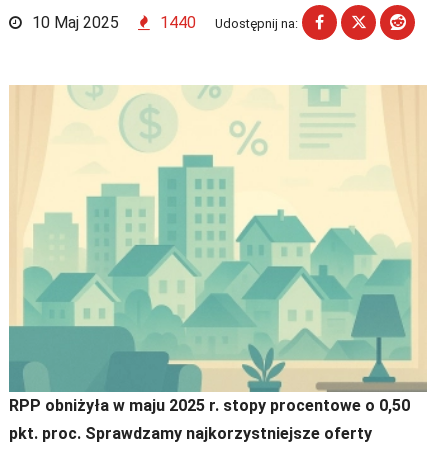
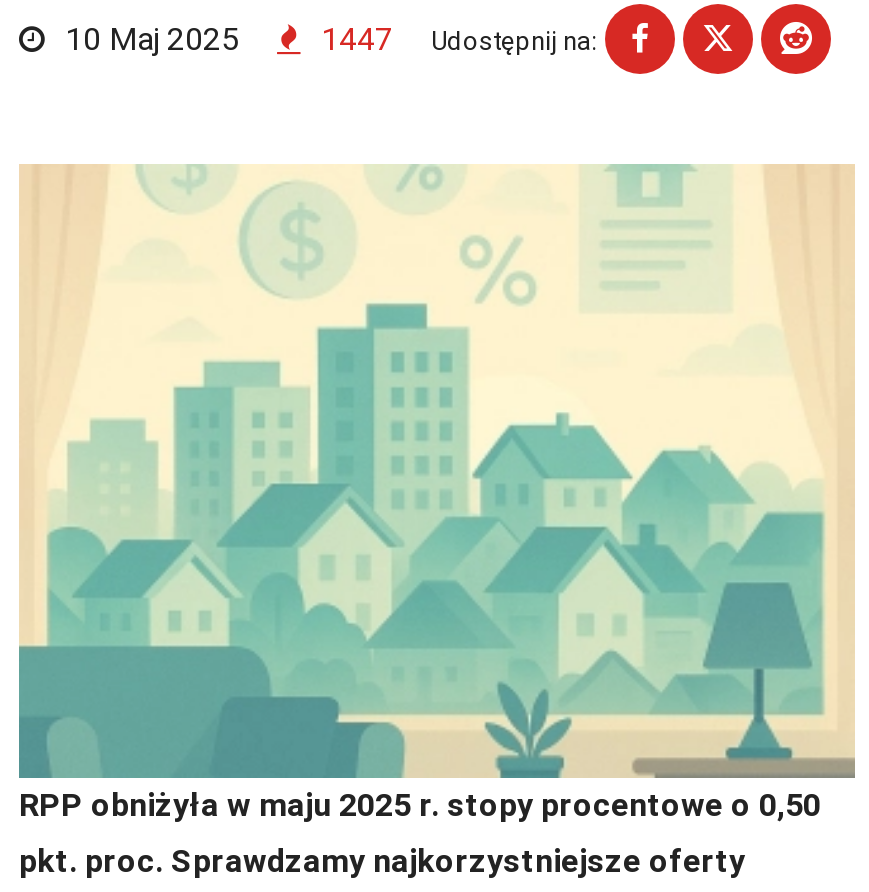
[28,13,298,32] 10 Maj 2025 1440 Udostępnij na: -> [57,20,597,58] 10 Maj 2025 1447 Udostępnij na:

